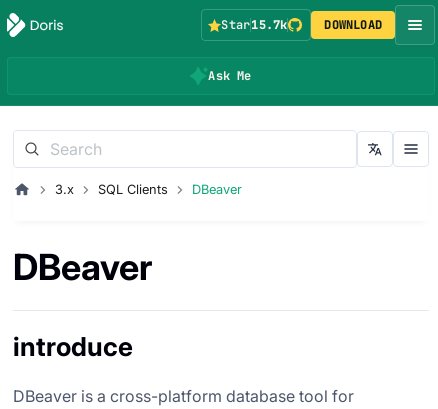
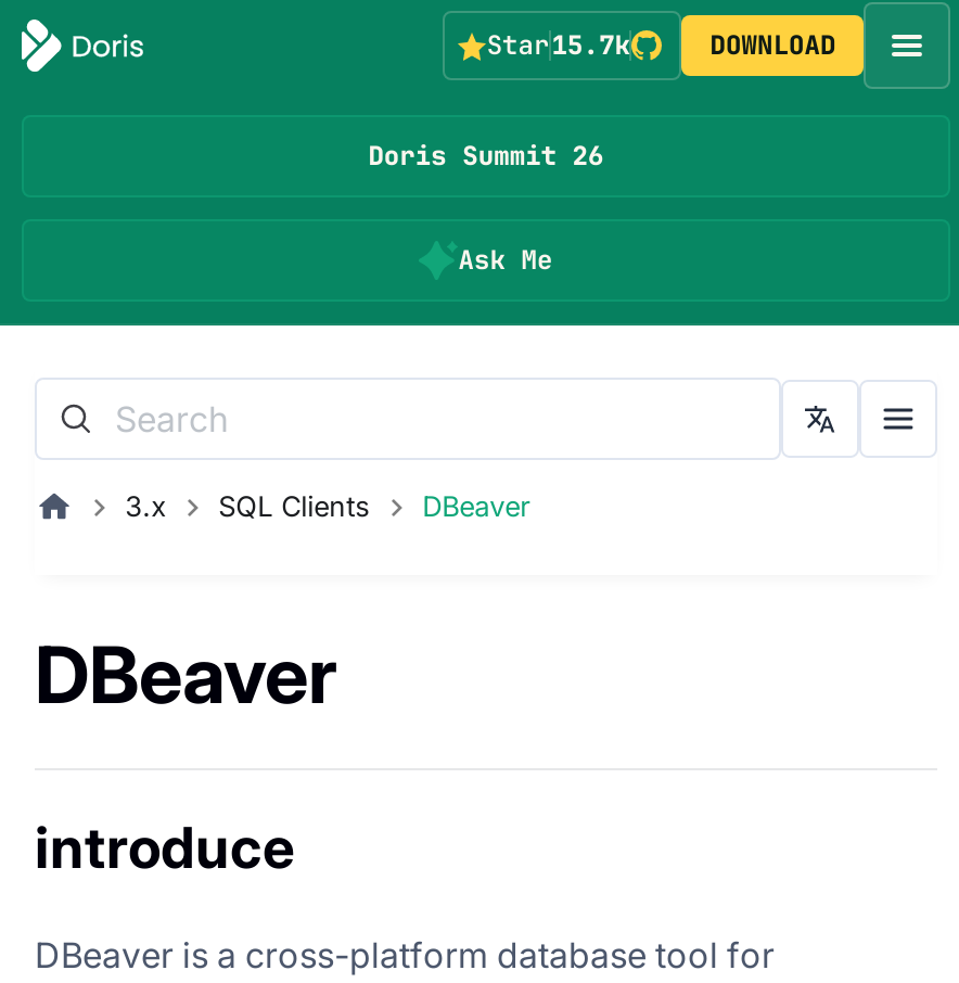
none -> [368,139,604,174] Doris Summit 26

